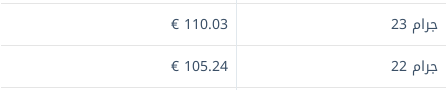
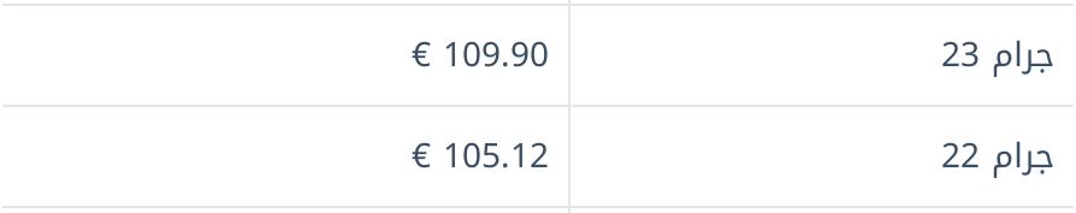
[184,11,228,38] 110.03 € -> [443,22,549,87] 109.90 €
[184,53,228,80] 105.24 € -> [443,123,549,188] 105.12 €

